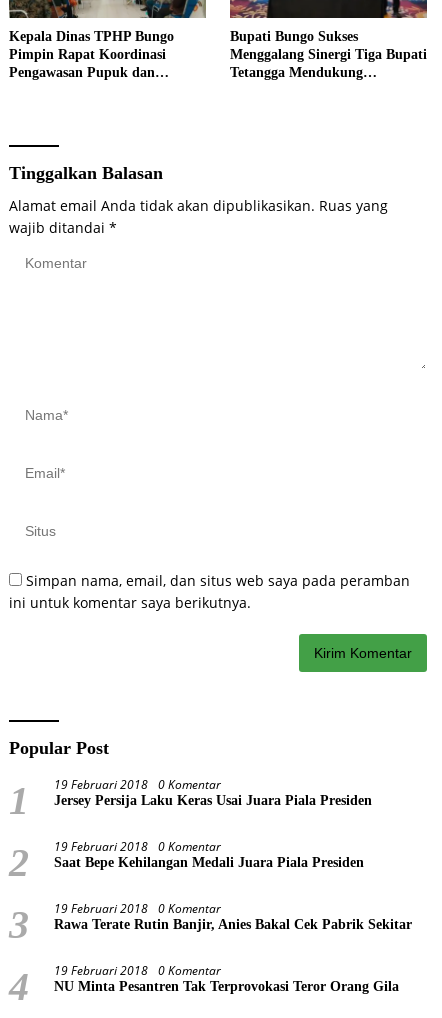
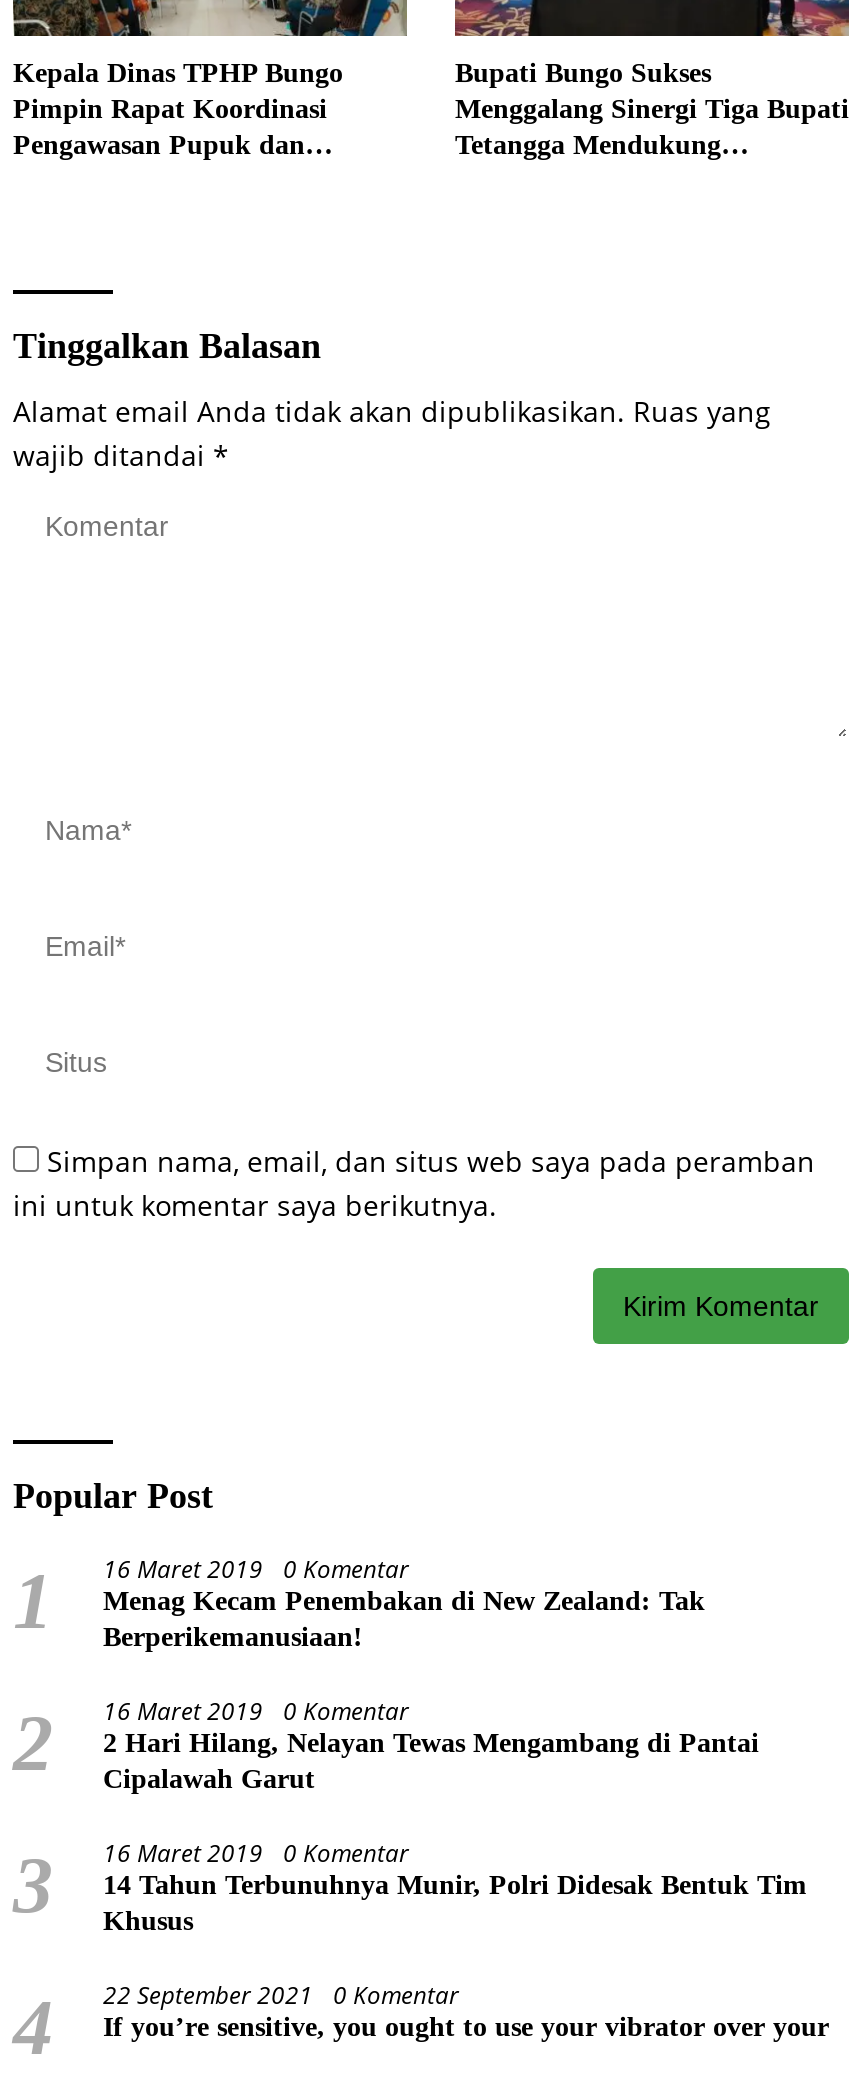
[54,776,372,808] 19 Februari 2018 0 Komentar | Jersey Persija Laku Keras Usai Juara Piala Presiden -> [103,1552,705,1652] 16 Maret 2019 0 Komentar | Menag Kecam Penembakan di New Zealand: Tak | Berperikemanusiaan!
[54,838,364,870] 19 Februari 2018 0 Komentar | Saat Bepe Kehilangan Medali Juara Piala Presiden -> [103,1694,759,1794] 16 Maret 2019 0 Komentar | 2 Hari Hilang, Nelayan Tewas Mengambang di Pantai | Cipalawah Garut
[54,900,413,932] 19 Februari 2018 0 Komentar | Rawa Terate Rutin Banjir, Anies Bakal Cek Pabrik Sekitar -> [103,1836,807,1936] 16 Maret 2019 0 Komentar | 14 Tahun Terbunuhnya Munir, Polri Didesak Bentuk Tim | Khusus
[54,962,399,994] 19 Februari 2018 0 Komentar | NU Minta Pesantren Tak Terprovokasi Teror Orang Gila -> [103,1978,829,2042] 22 September 2021 0 Komentar | If you’re sensitive, you ought to use your vibrator over your

